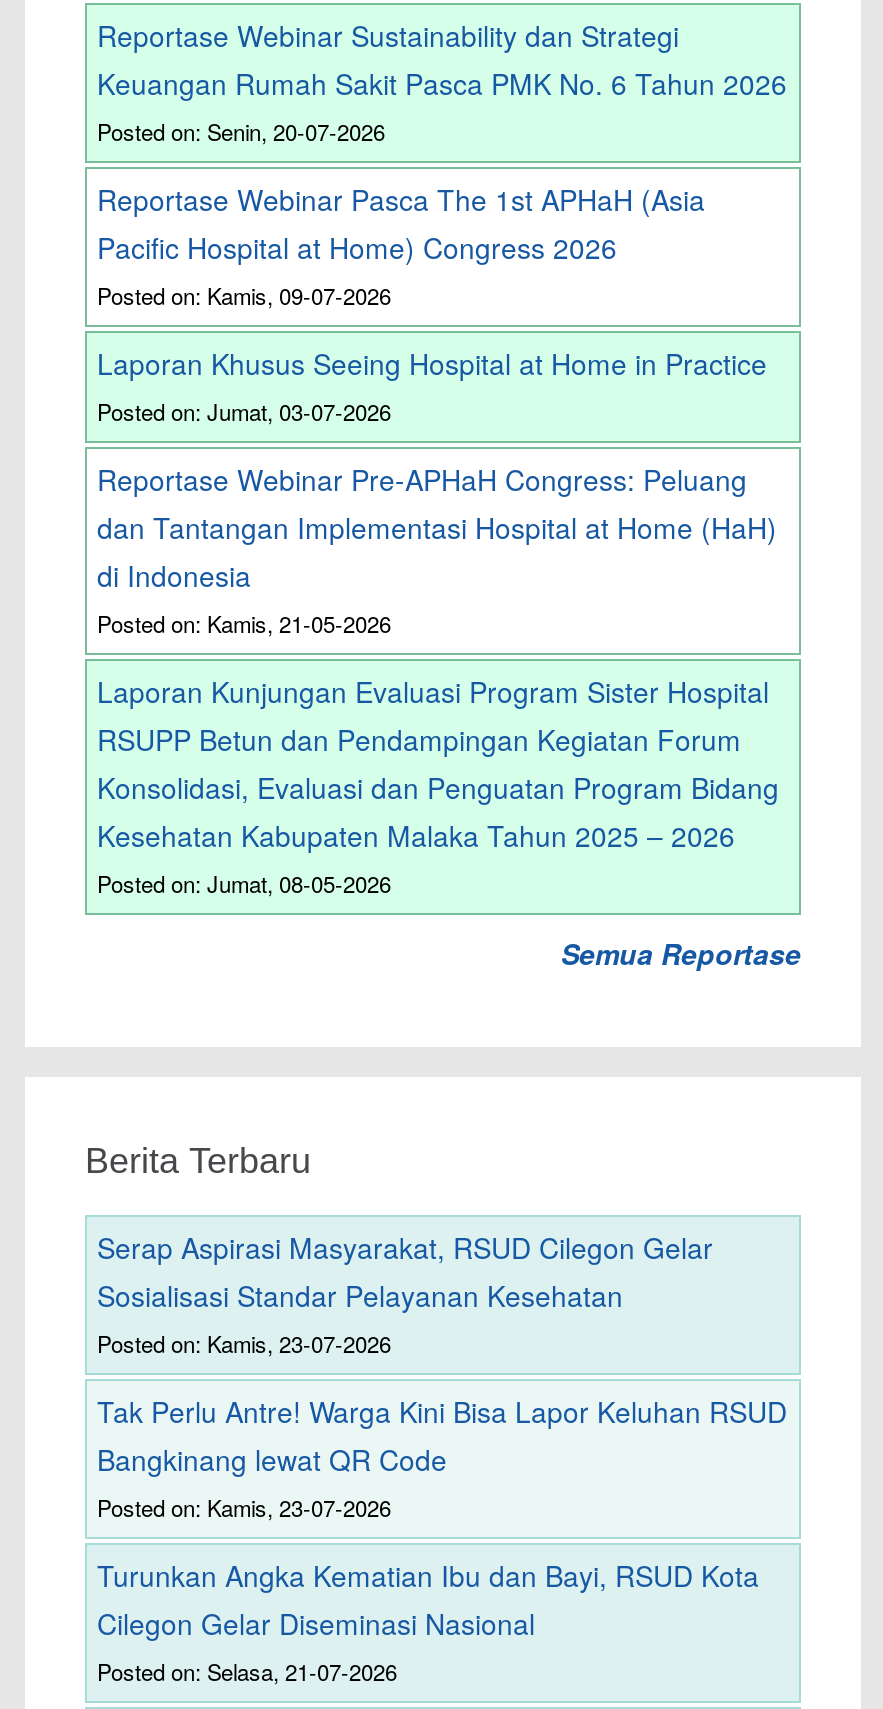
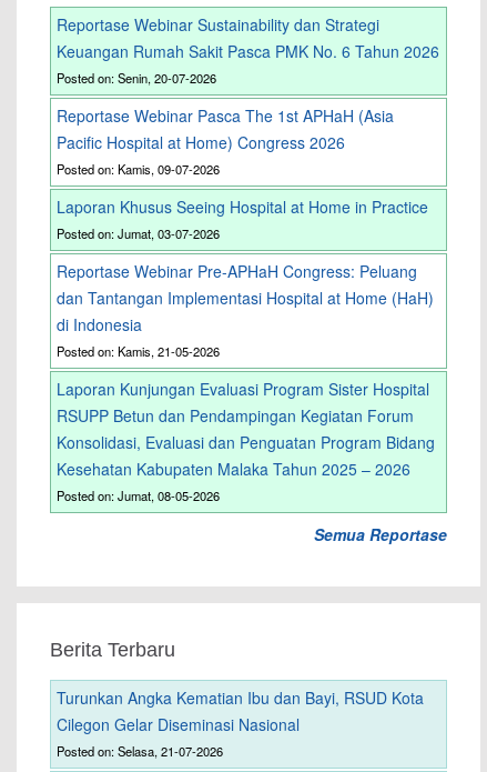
[97,1227,787,1523] Serap Aspirasi Masyarakat, RSUD Cilegon Gelar | Sosialisasi Standar Pelayanan Kesehatan | Posted on: Kamis, 23-07-2026 | Tak Perlu Antre! Warga Kini Bisa Lapor Keluhan RSUD | Bangkinang lewat QR Code | Posted on: Kamis, 23-07-2026 -> none

